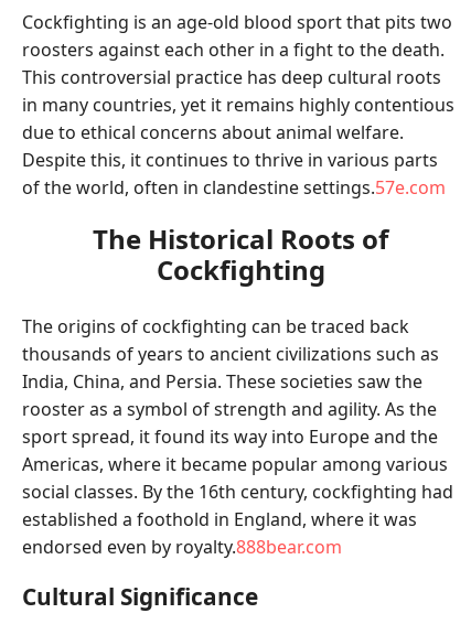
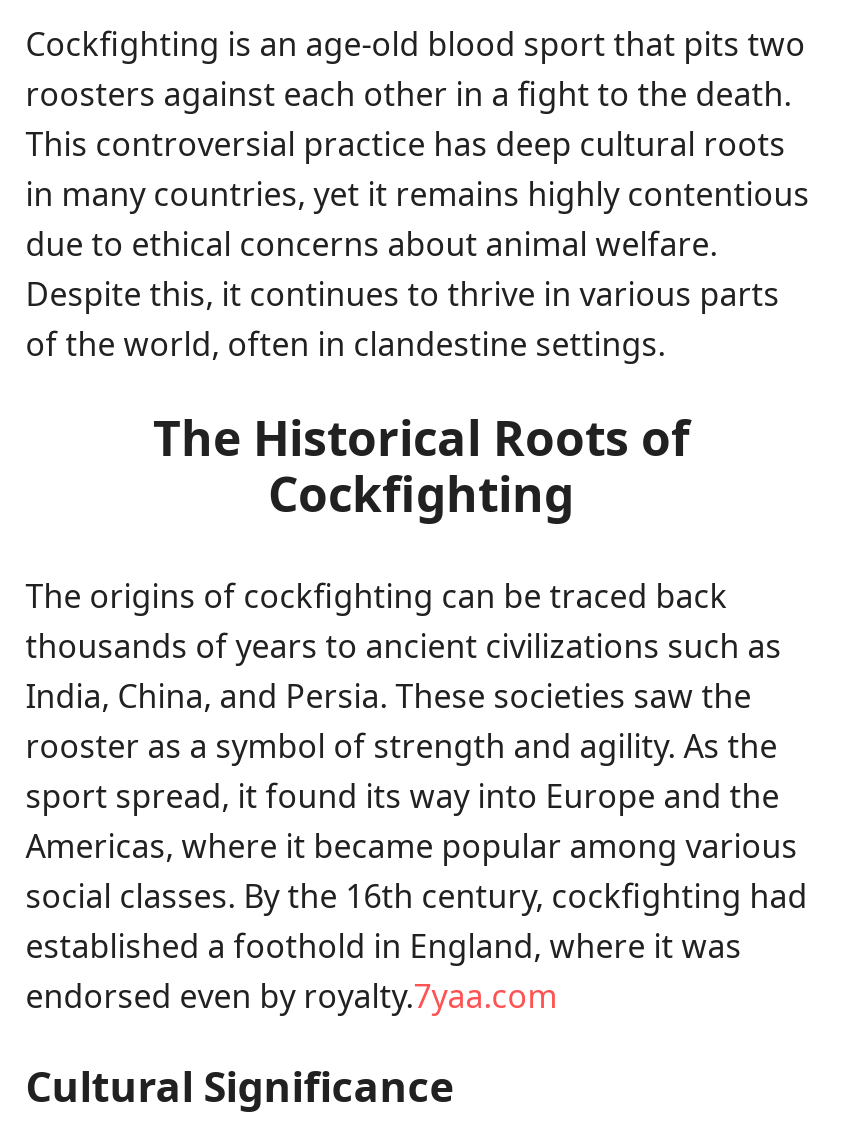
[22,175,446,200] of the world, often in clandestine settings.57e.com -> [25,322,665,366] of the world, often in clandestine settings.
[22,535,342,559] endorsed even by royalty.888bear.com -> [25,974,557,1018] endorsed even by royalty.7yaa.com

